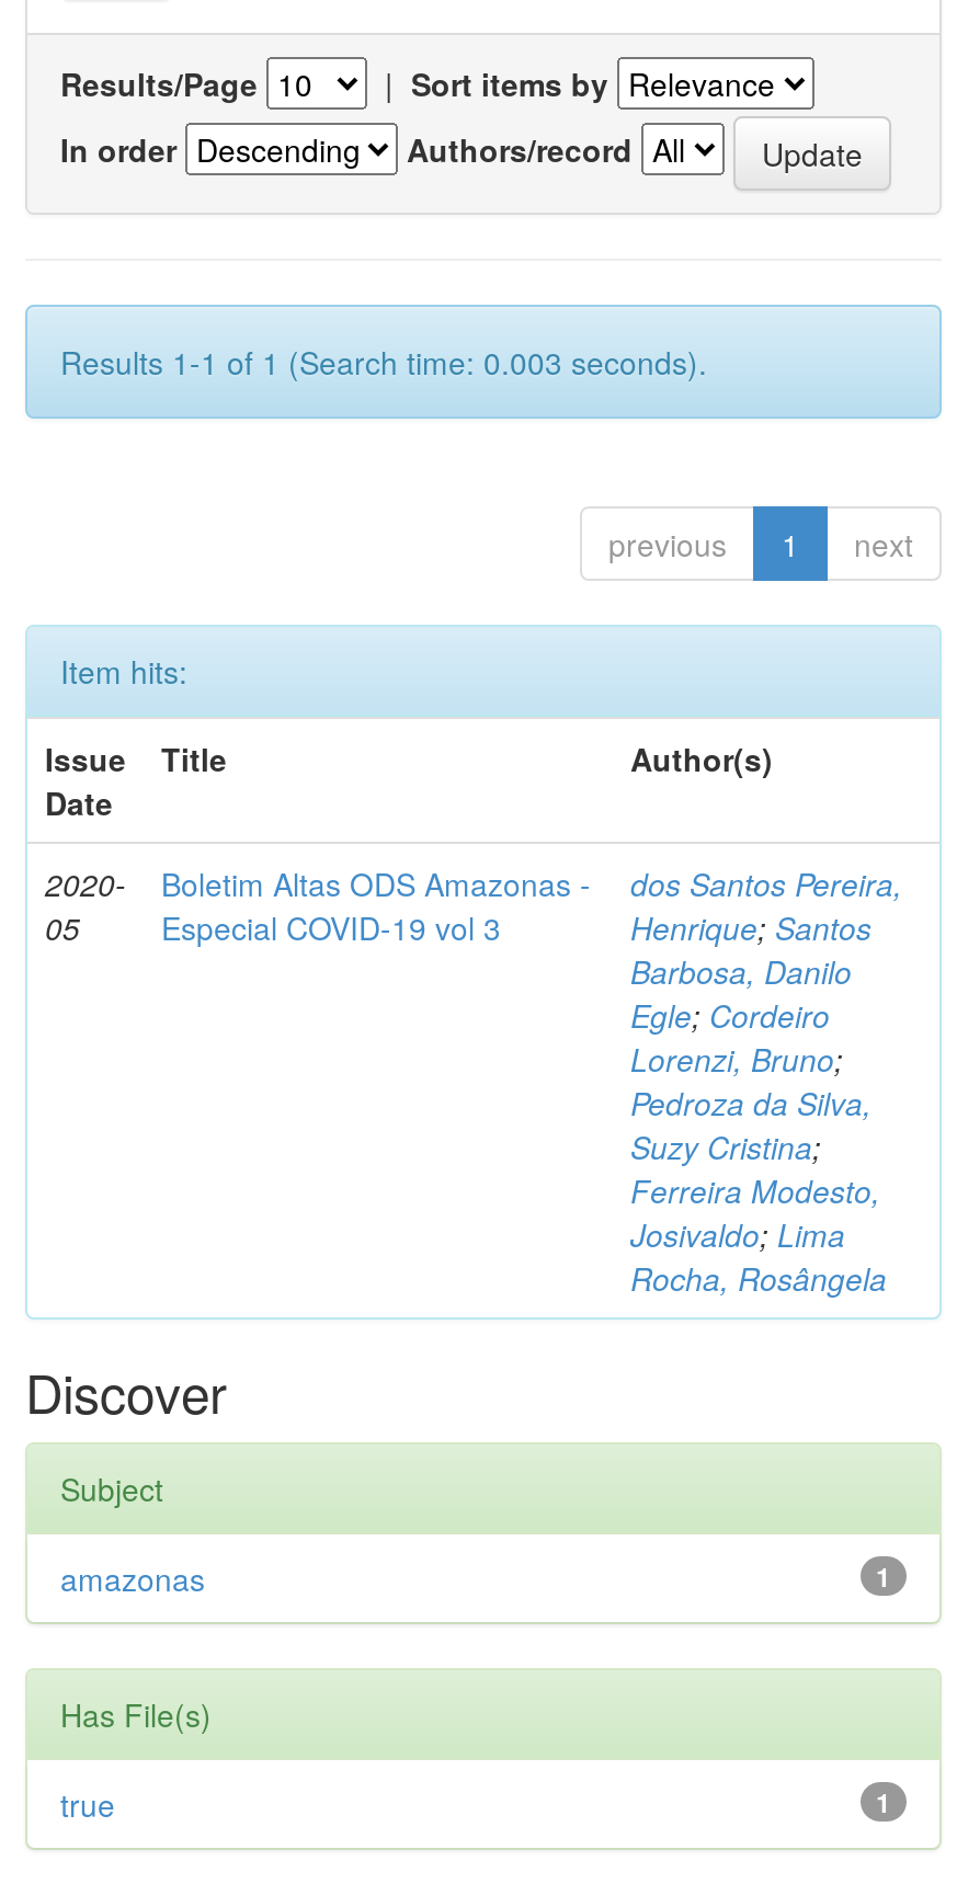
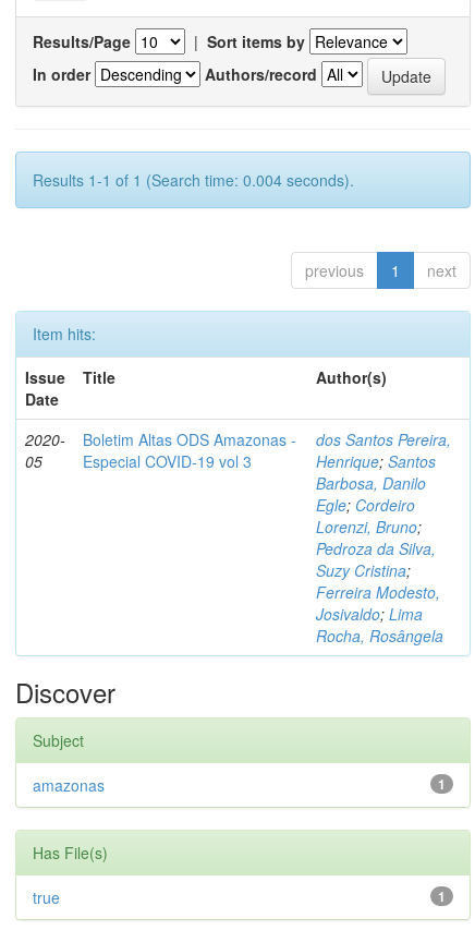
[60,340,707,384] Results 1-1 of 1 (Search time: 0.003 seconds). -> [33,169,354,191] Results 1-1 of 1 (Search time: 0.004 seconds).

